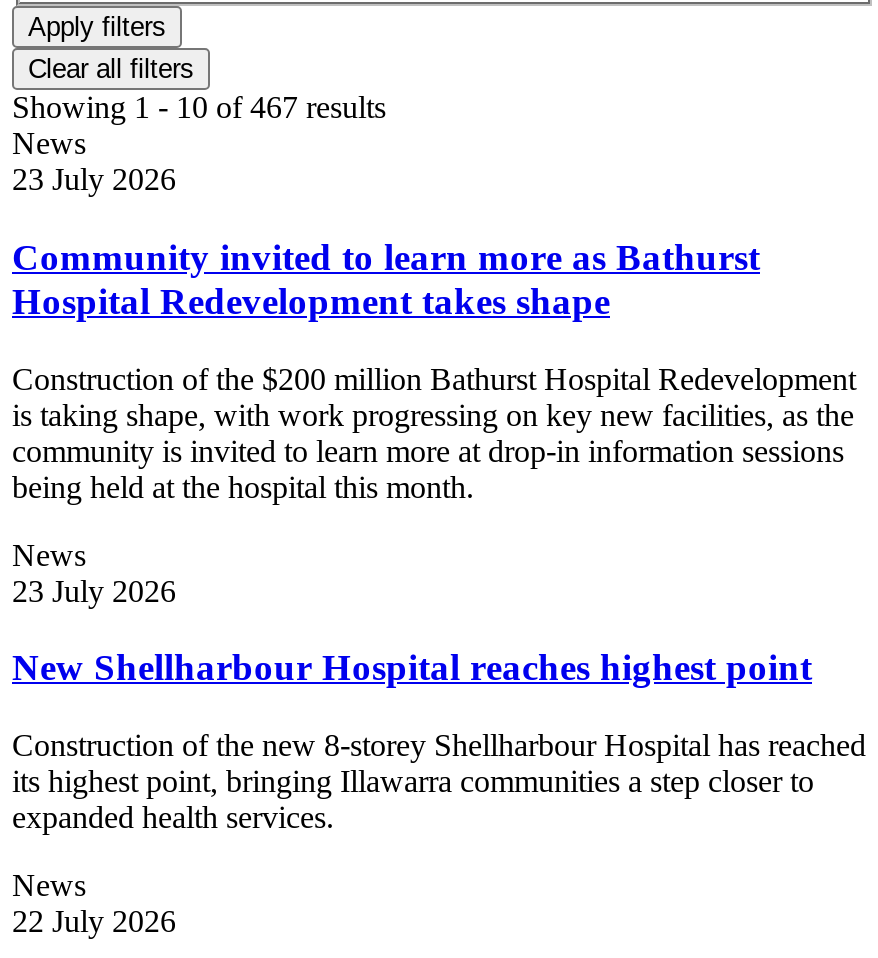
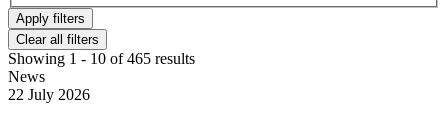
[12,90,866,834] Showing 1 - 10 of 467 results | News | 23 July 2026 | Community invited to learn more as Bathurst | Hospital Redevelopment takes shape | Construction of the $200 million Bathurst Hospital Redevelopment | is taking shape, with work progressing on key new facilities, as the | community is invited to learn more at drop-in information sessions | being held at the hospital this month. | News | 23 July 2026 | New Shellharbour Hospital reaches highest point | Construction of the new 8-storey Shellharbour Hospital has reached | its highest point, bringing Illawarra communities a step closer to | expanded health services. -> [8,50,195,67] Showing 1 - 10 of 465 results

